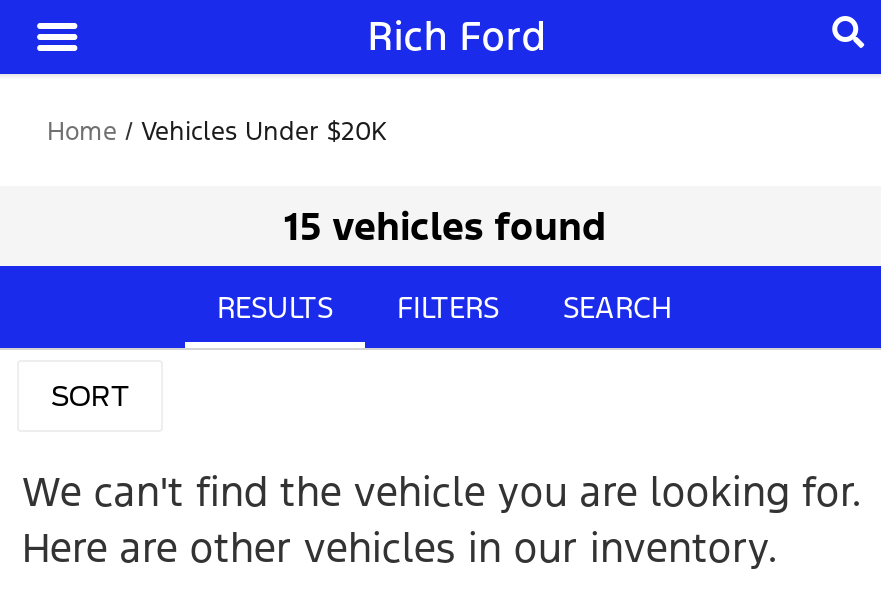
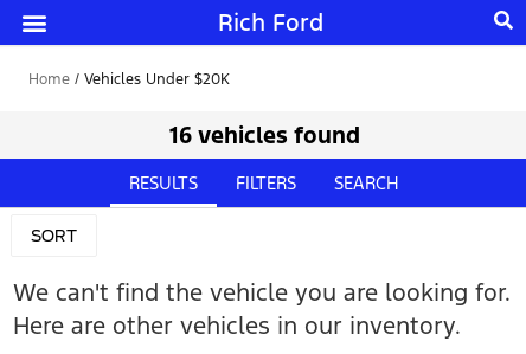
[284,201,606,249] 15 vehicles found -> [169,120,360,149] 16 vehicles found

